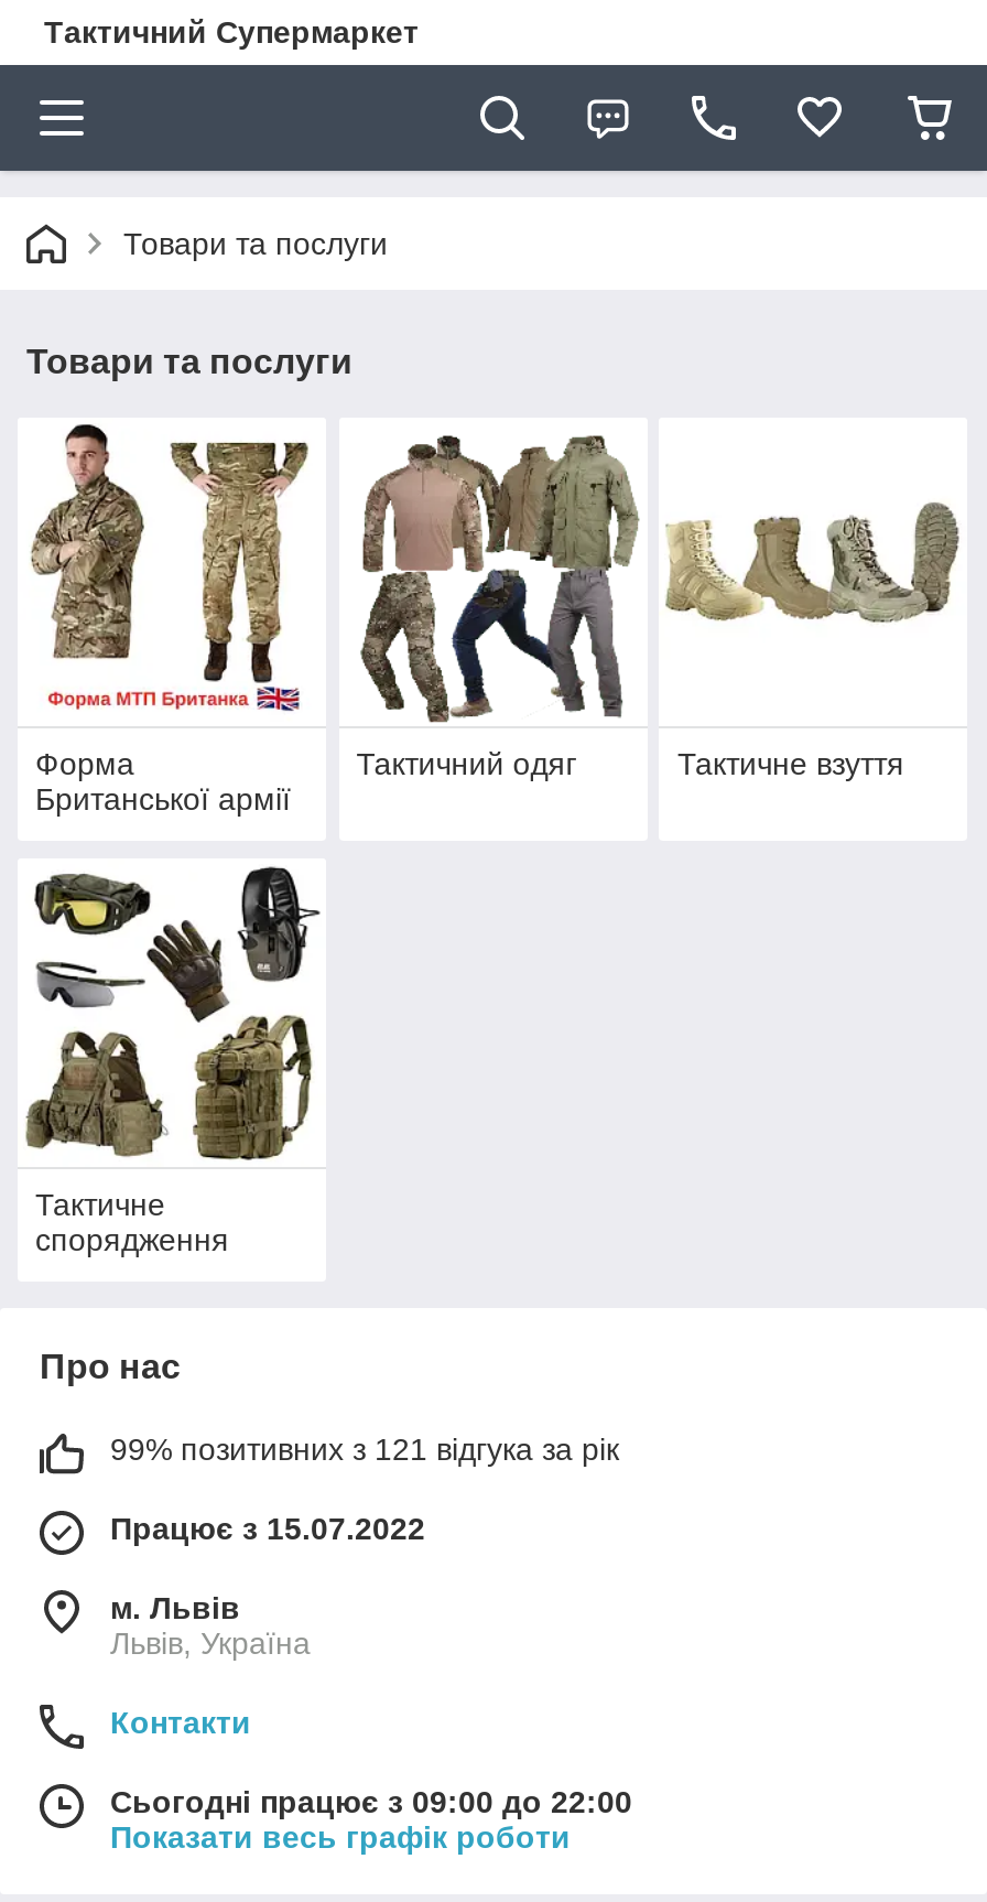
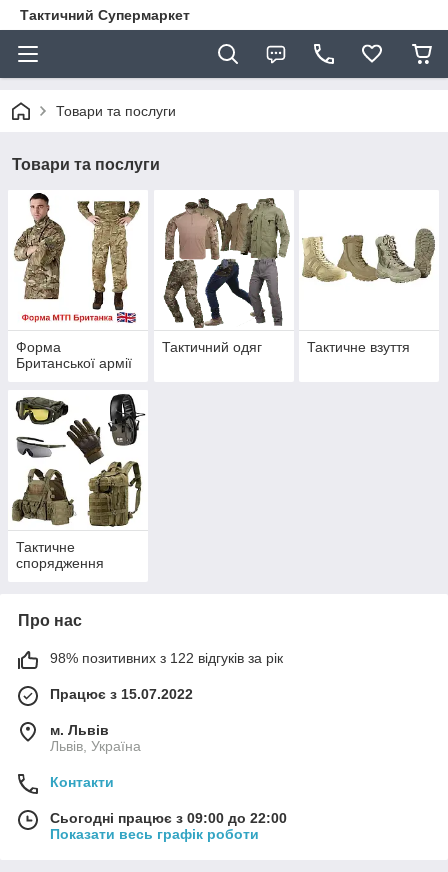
[110,1432,619,1467] 99% позитивних з 121 відгука за рік -> [50,650,283,666] 98% позитивних з 122 відгуків за рік

